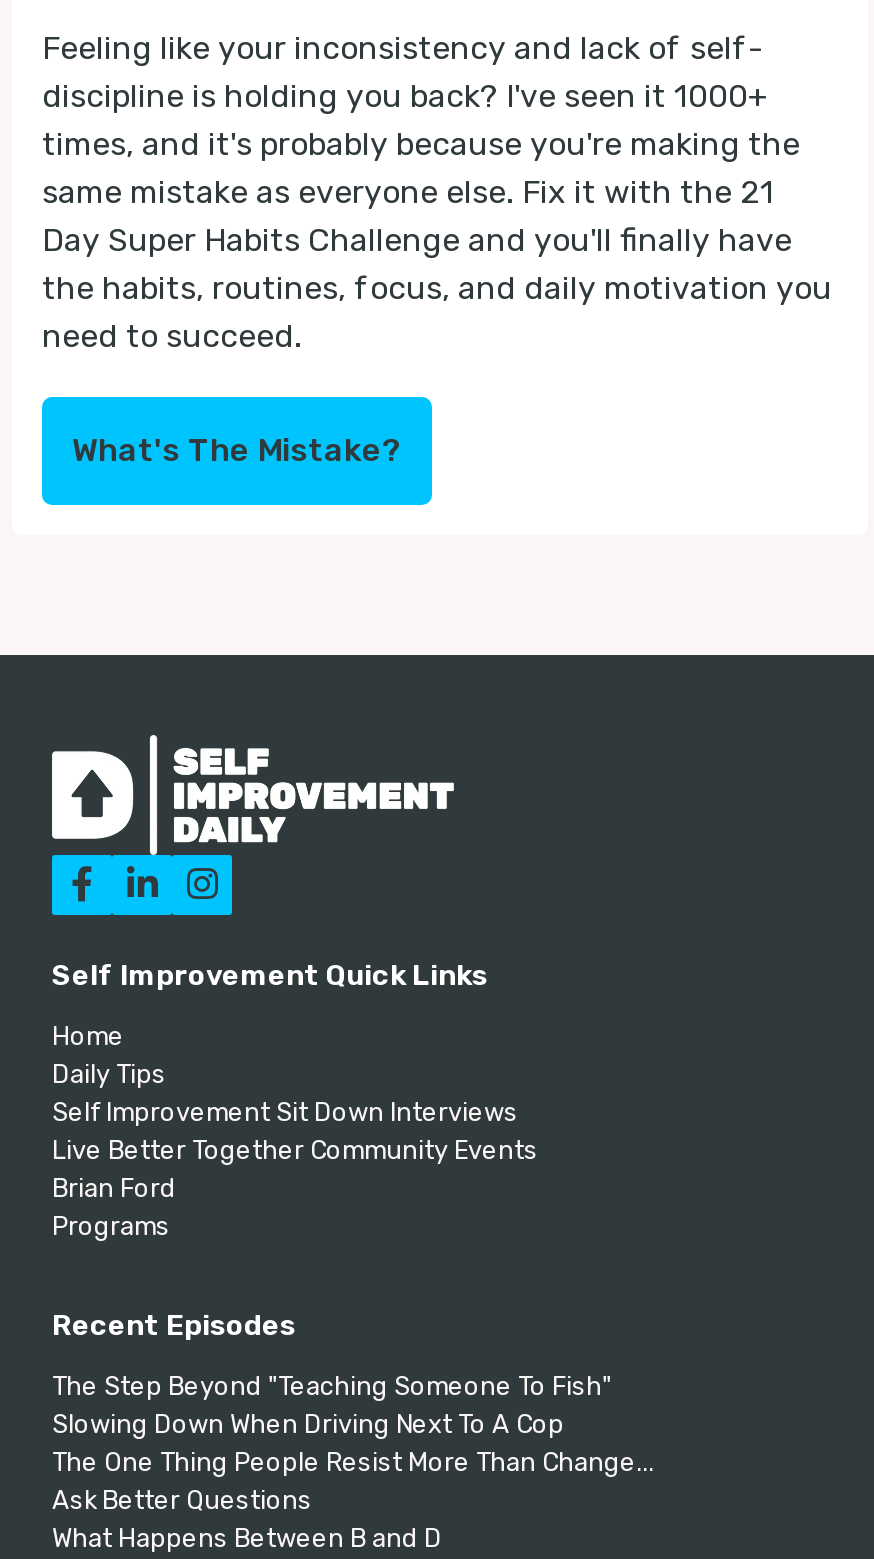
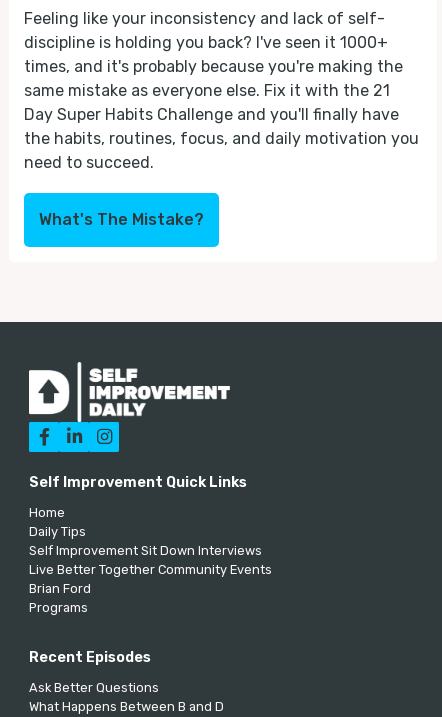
[52,1371,654,1477] The Step Beyond "Teaching Someone To Fish" | Slowing Down When Driving Next To A Cop | The One Thing People Resist More Than Change... -> none

